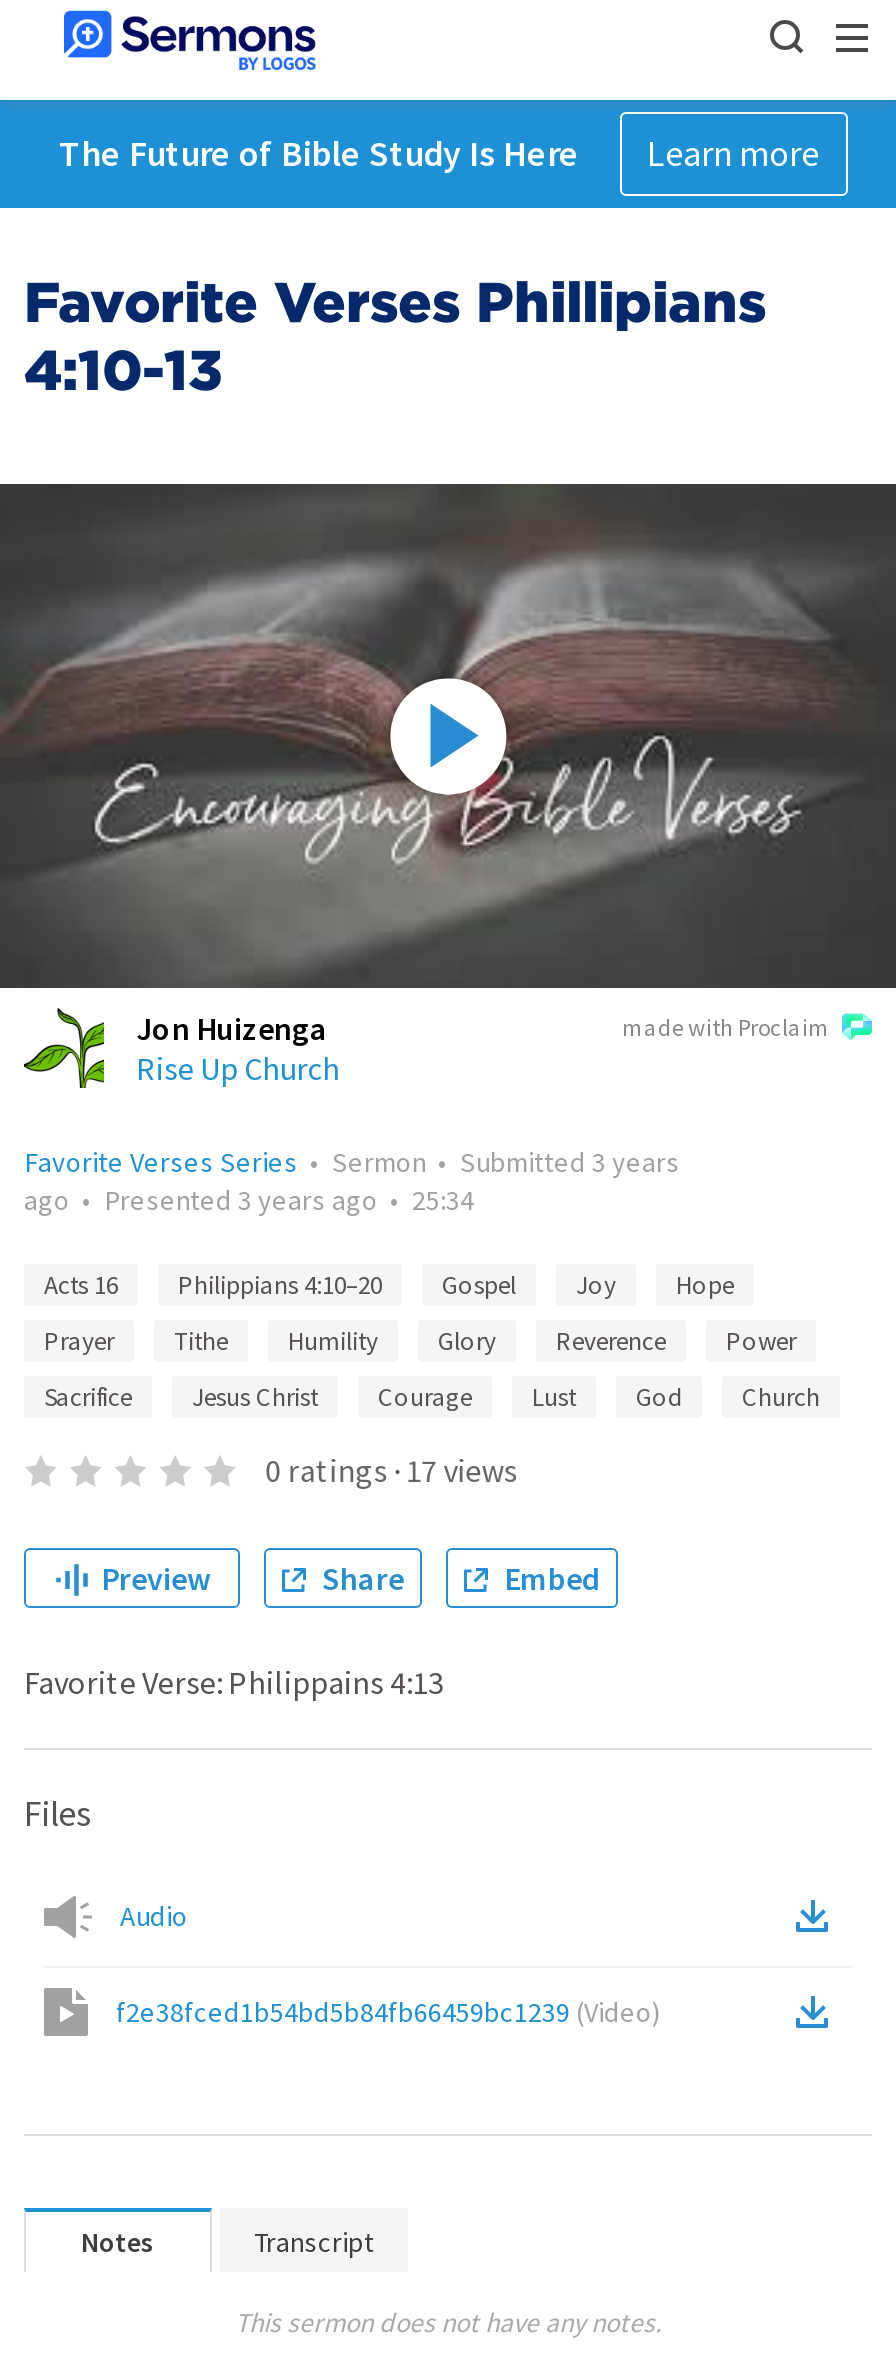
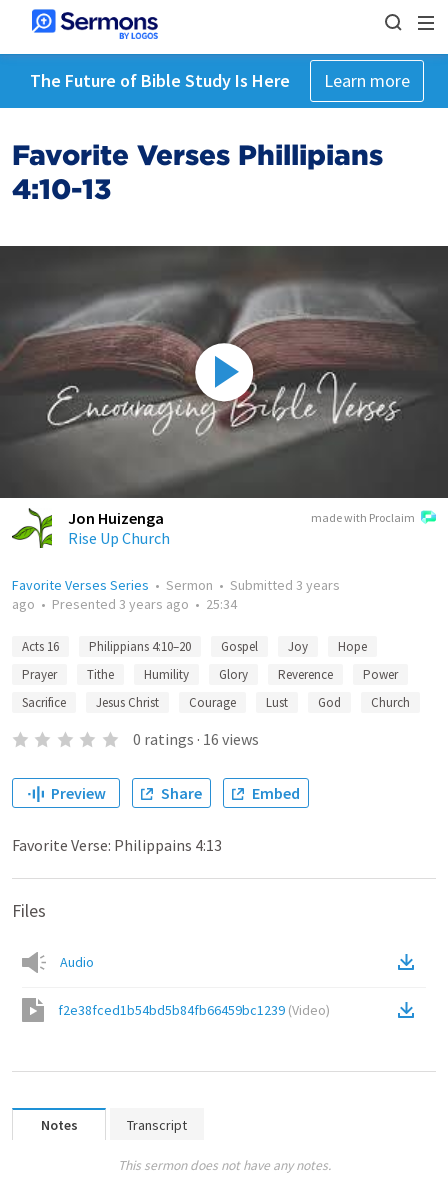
[265,1450,517,1490] 0 ratings · 17 views -> [133,729,259,749] 0 ratings · 16 views

